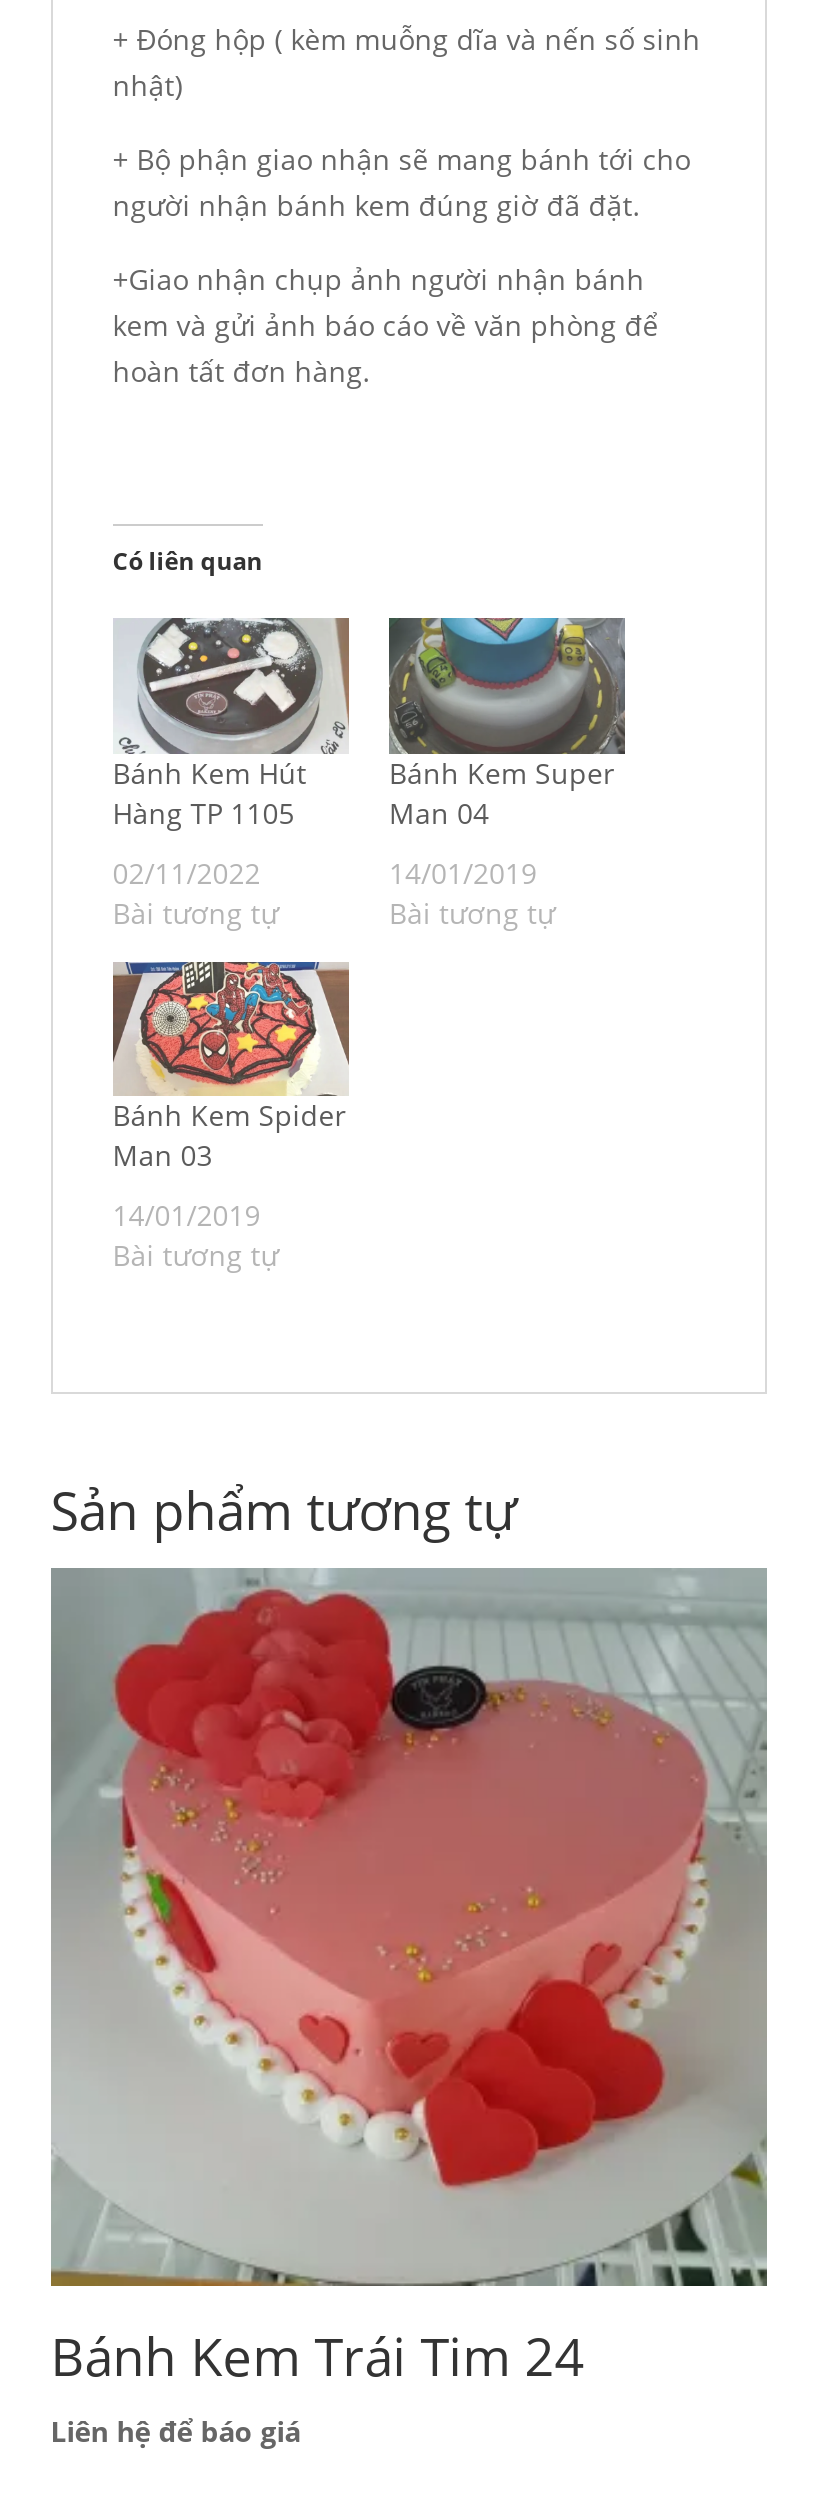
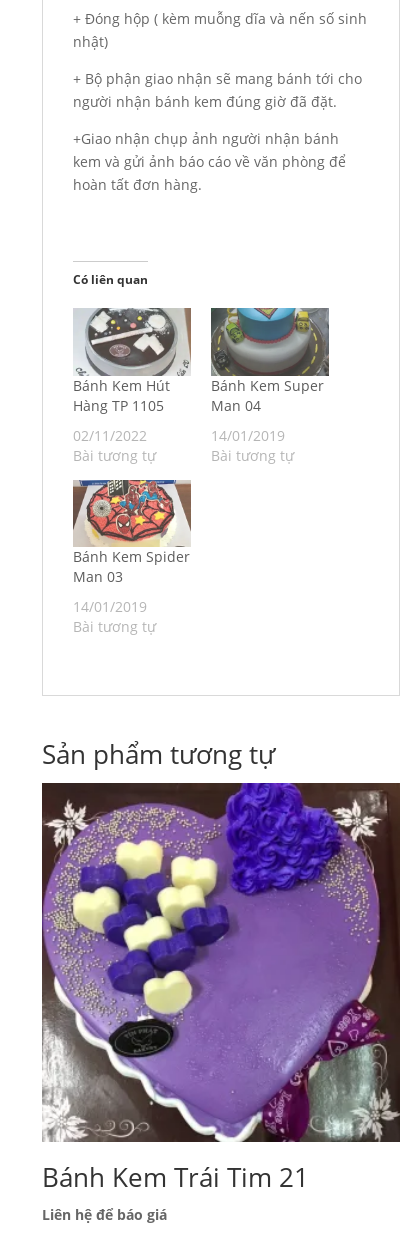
[49,1568,769,2392] [image] | Bánh Kem Trái Tim 24 -> [41,782,401,1195] [image] | Bánh Kem Trái Tim 21

